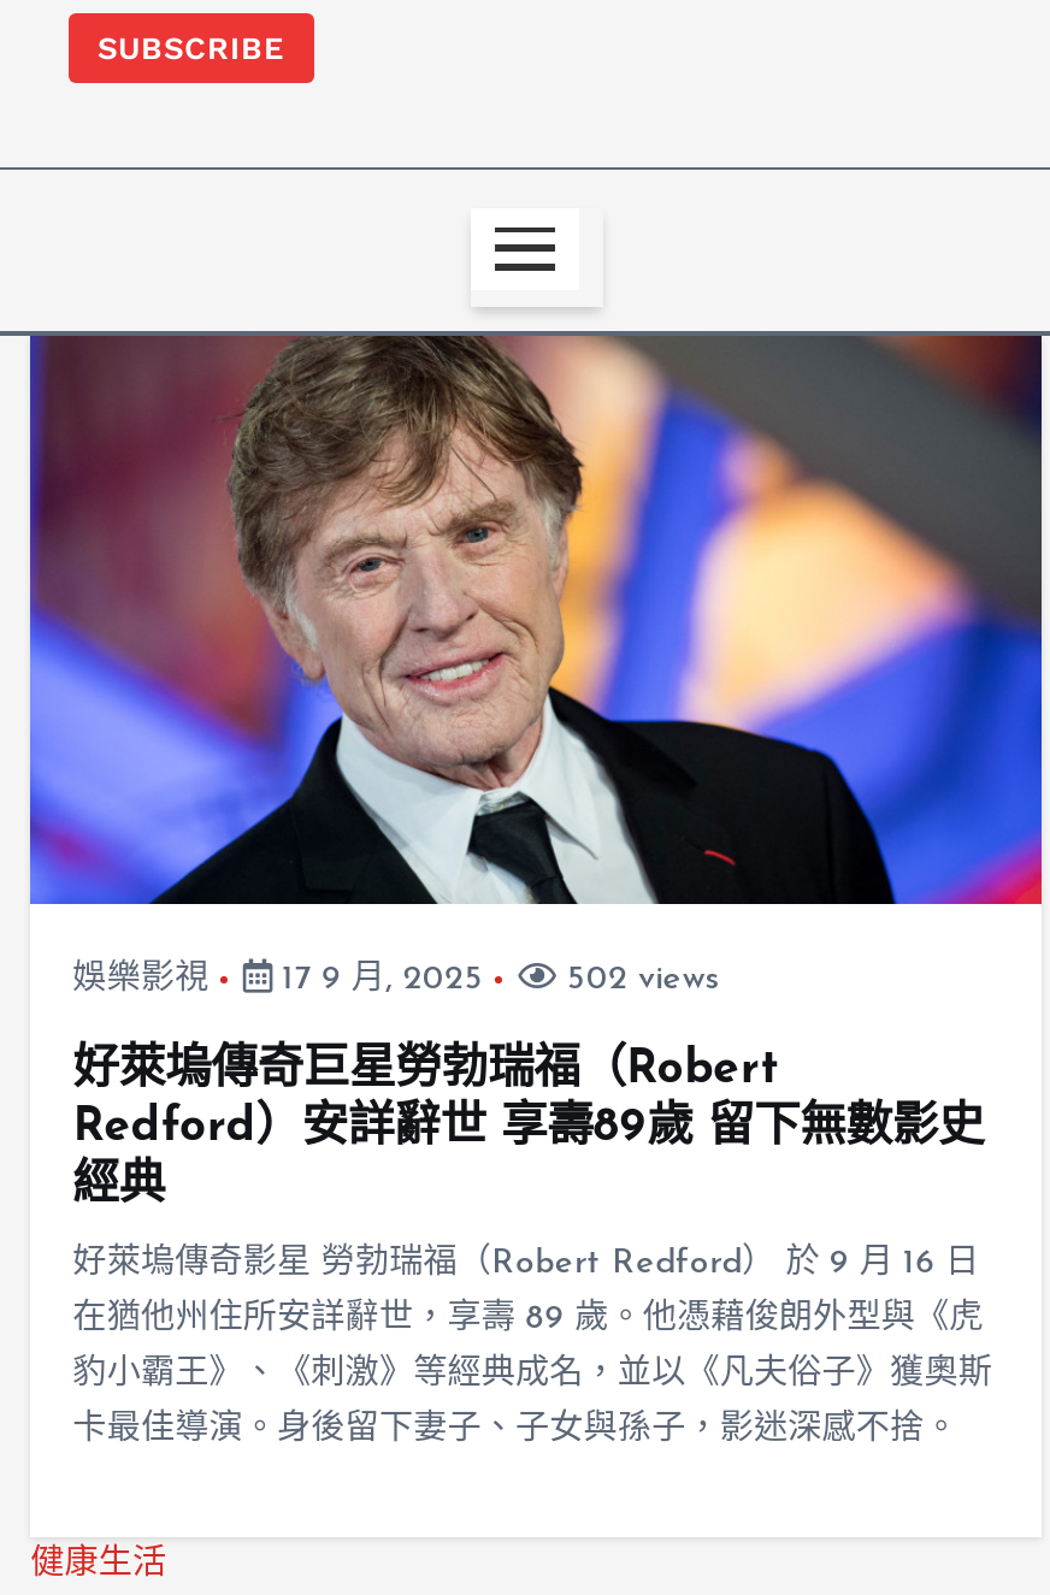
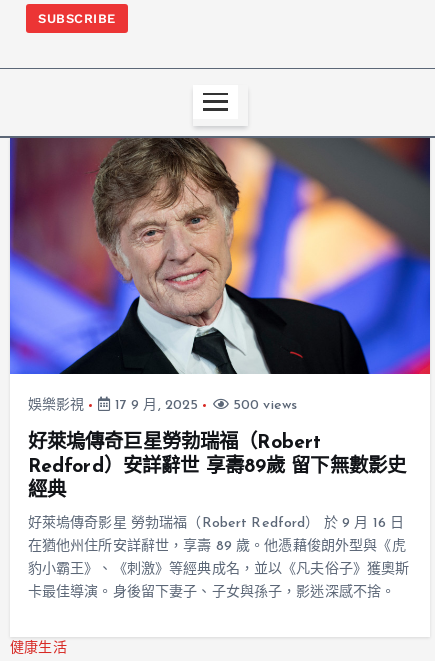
[557,961,719,997] 502 views -> [229,398,297,413] 500 views

